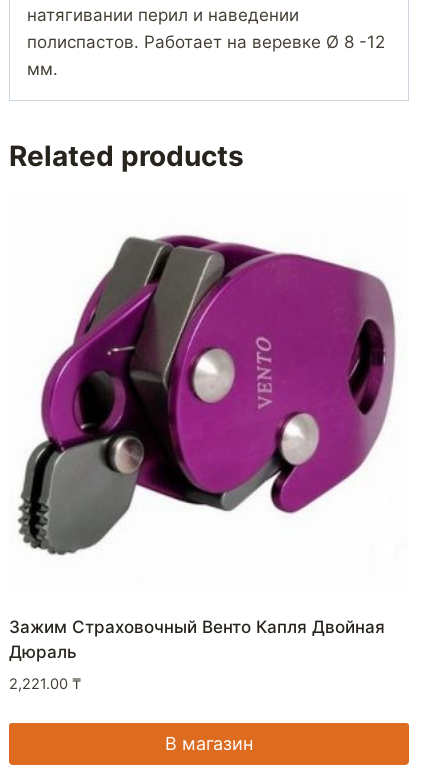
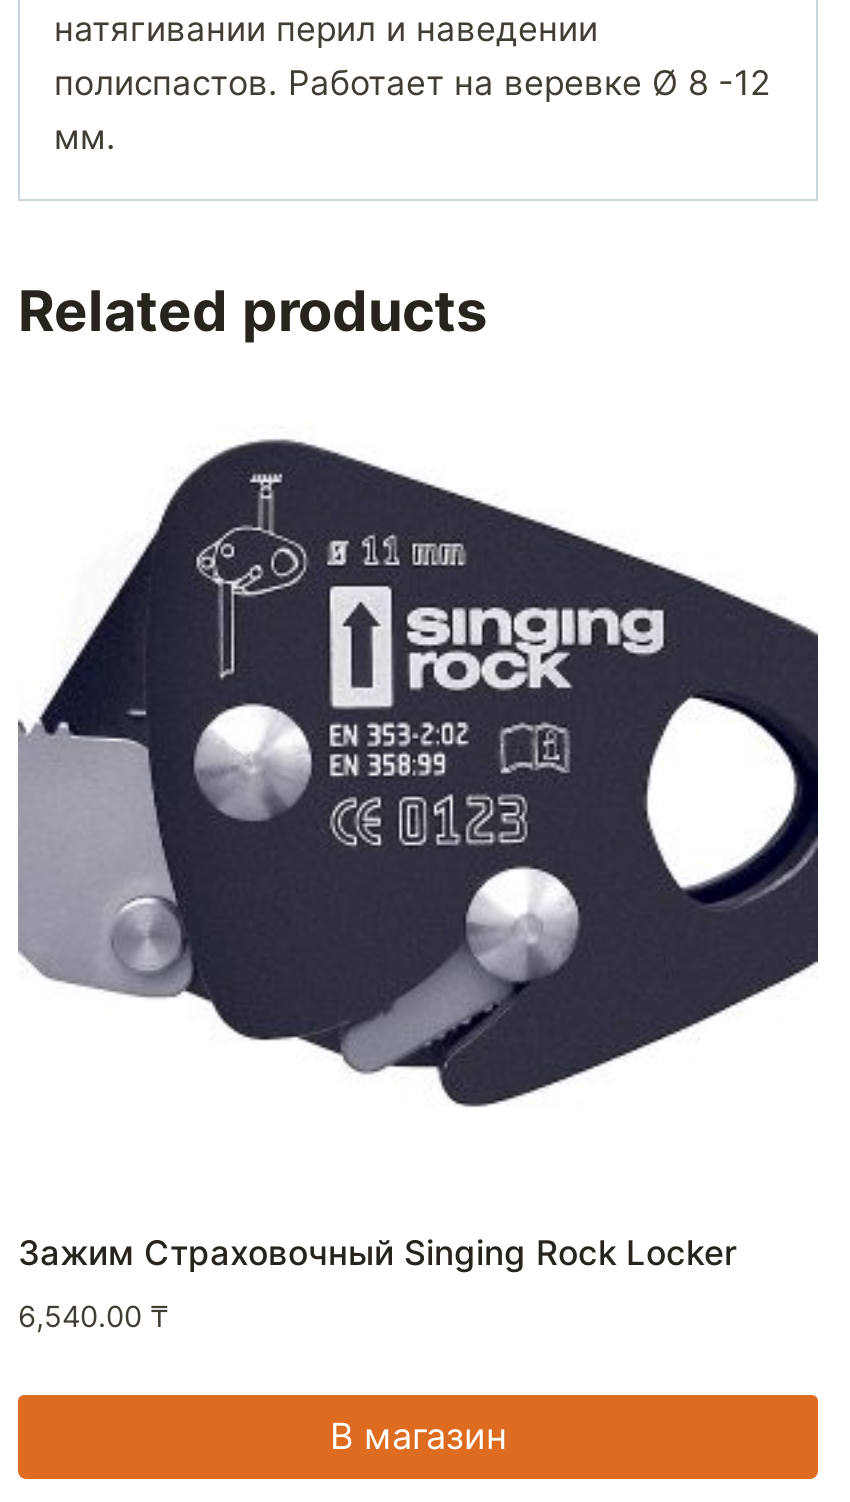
[9,234,409,556] [image] -> [16,437,820,1109] [image]
[9,617,385,662] Зажим Страховочный Венто Капля Двойная | Дюраль -> [18,1233,738,1273] Зажим Страховочный Singing Rock Locker
[9,675,81,693] 2,221.00 ₸ -> [18,1299,168,1335] 6,540.00 ₸

